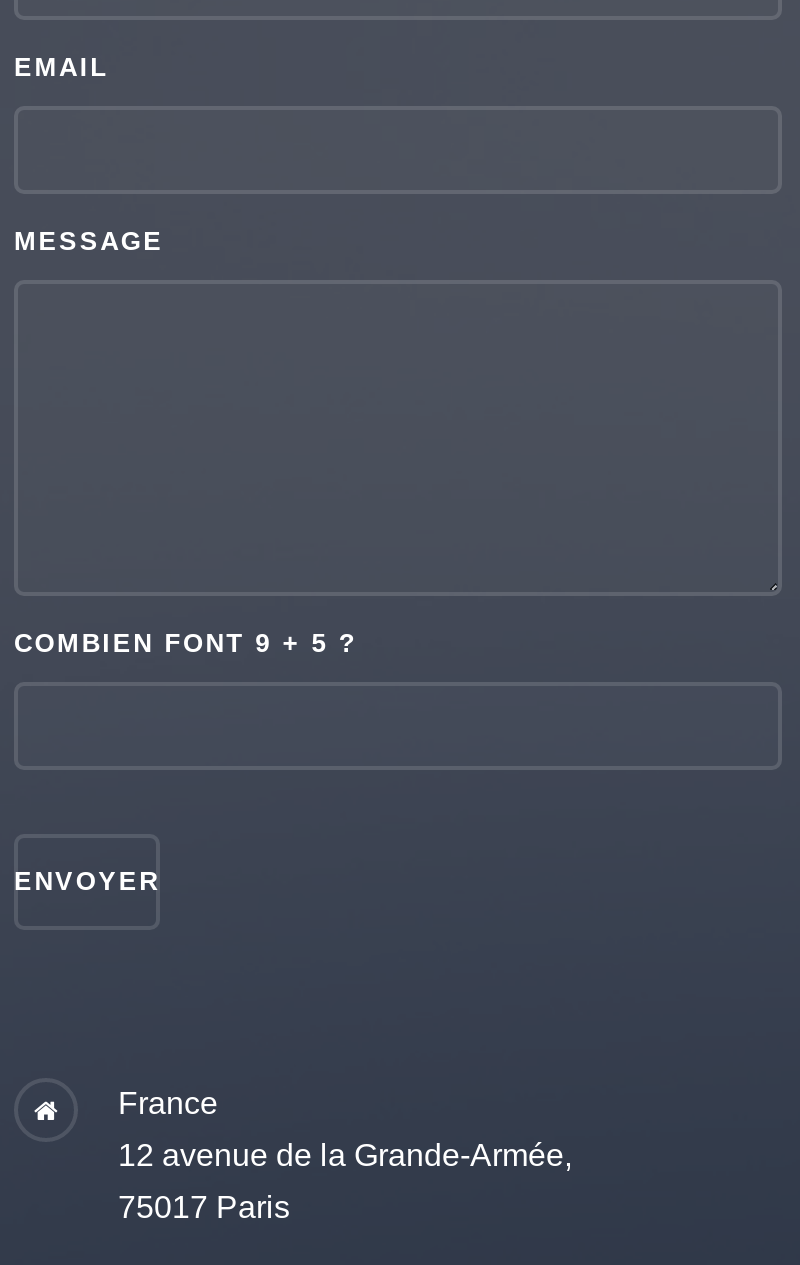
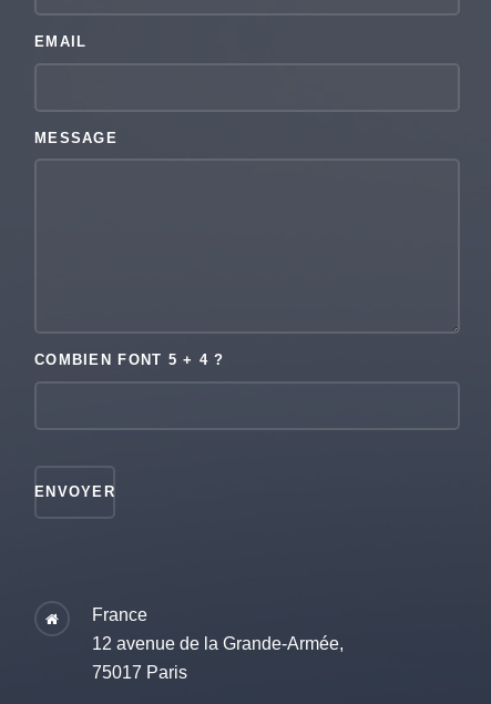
[14,628,357,658] COMBIEN FONT 9 + 5 ? -> [34,352,225,368] COMBIEN FONT 5 + 4 ?

